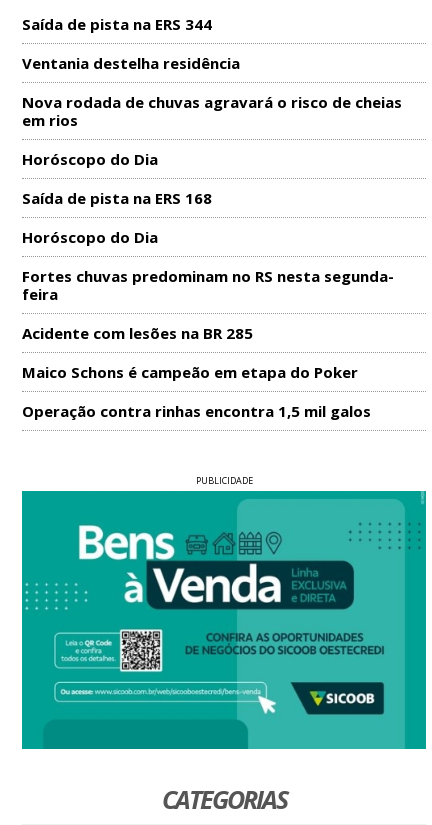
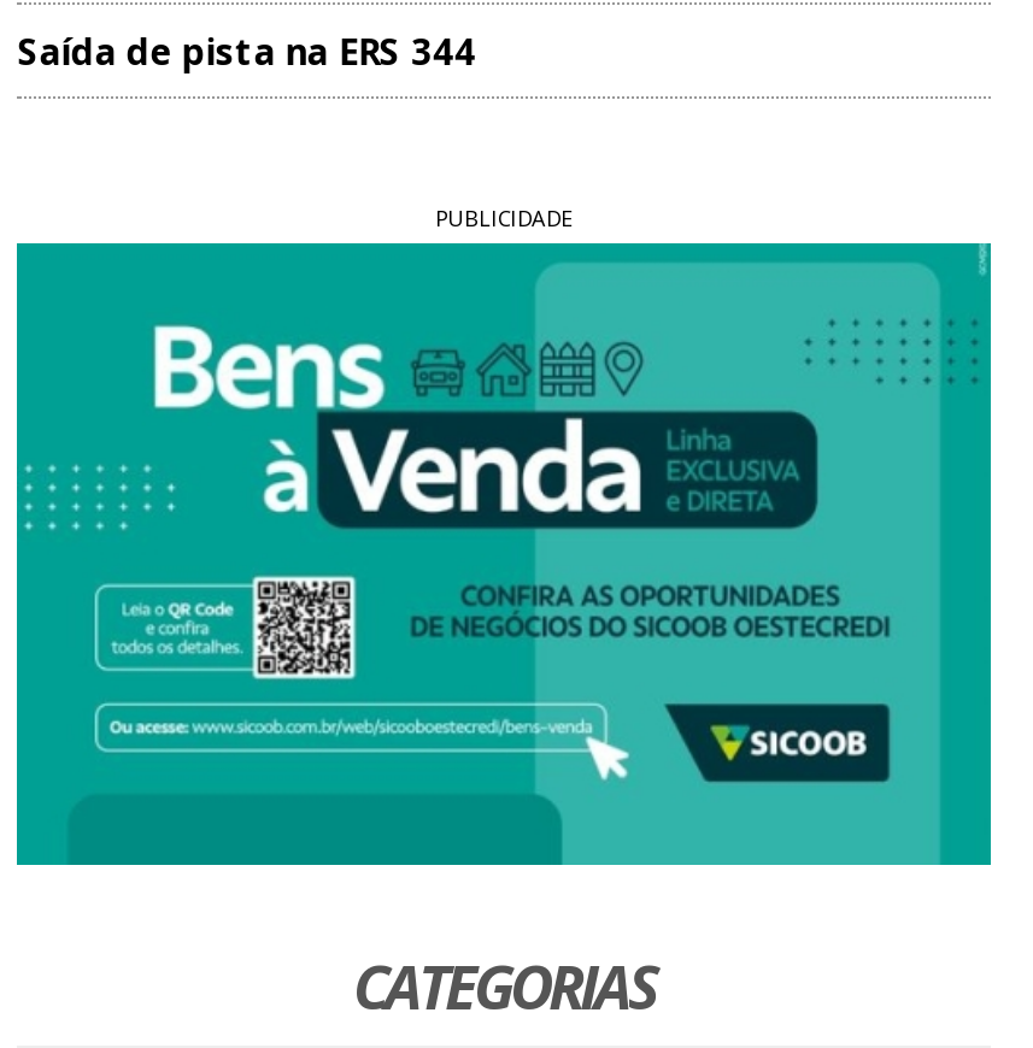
[22,53,402,421] Ventania destelha residência | Nova rodada de chuvas agravará o risco de cheias | em rios | Horóscopo do Dia | Saída de pista na ERS 168 | Horóscopo do Dia | Fortes chuvas predominam no RS nesta segunda- | feira | Acidente com lesões na BR 285 | Maico Schons é campeão em etapa do Poker | Operação contra rinhas encontra 1,5 mil galos -> none

